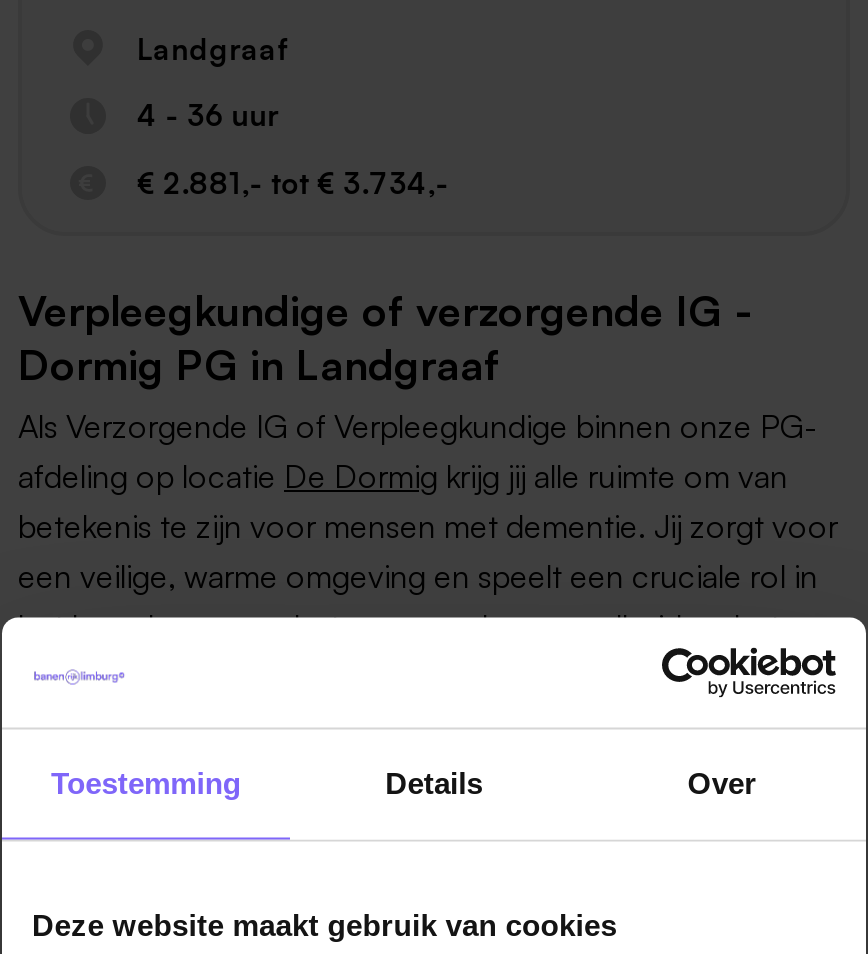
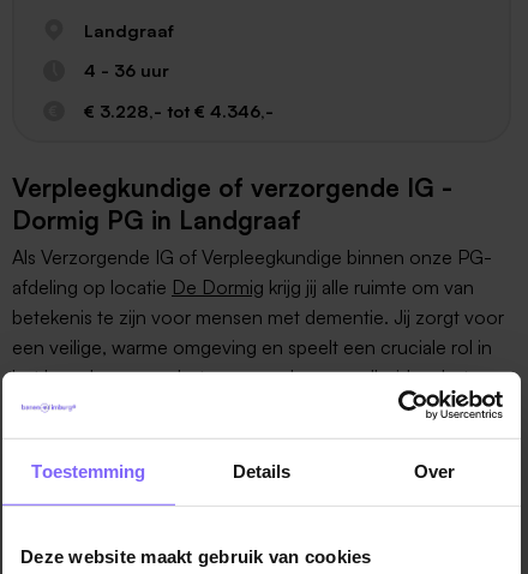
[137,164,449,200] € 2.881,- tot € 3.734,- -> [84,100,273,121] € 3.228,- tot € 4.346,-

